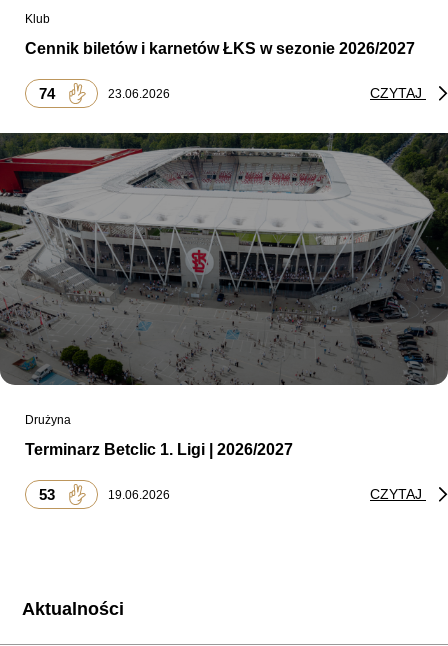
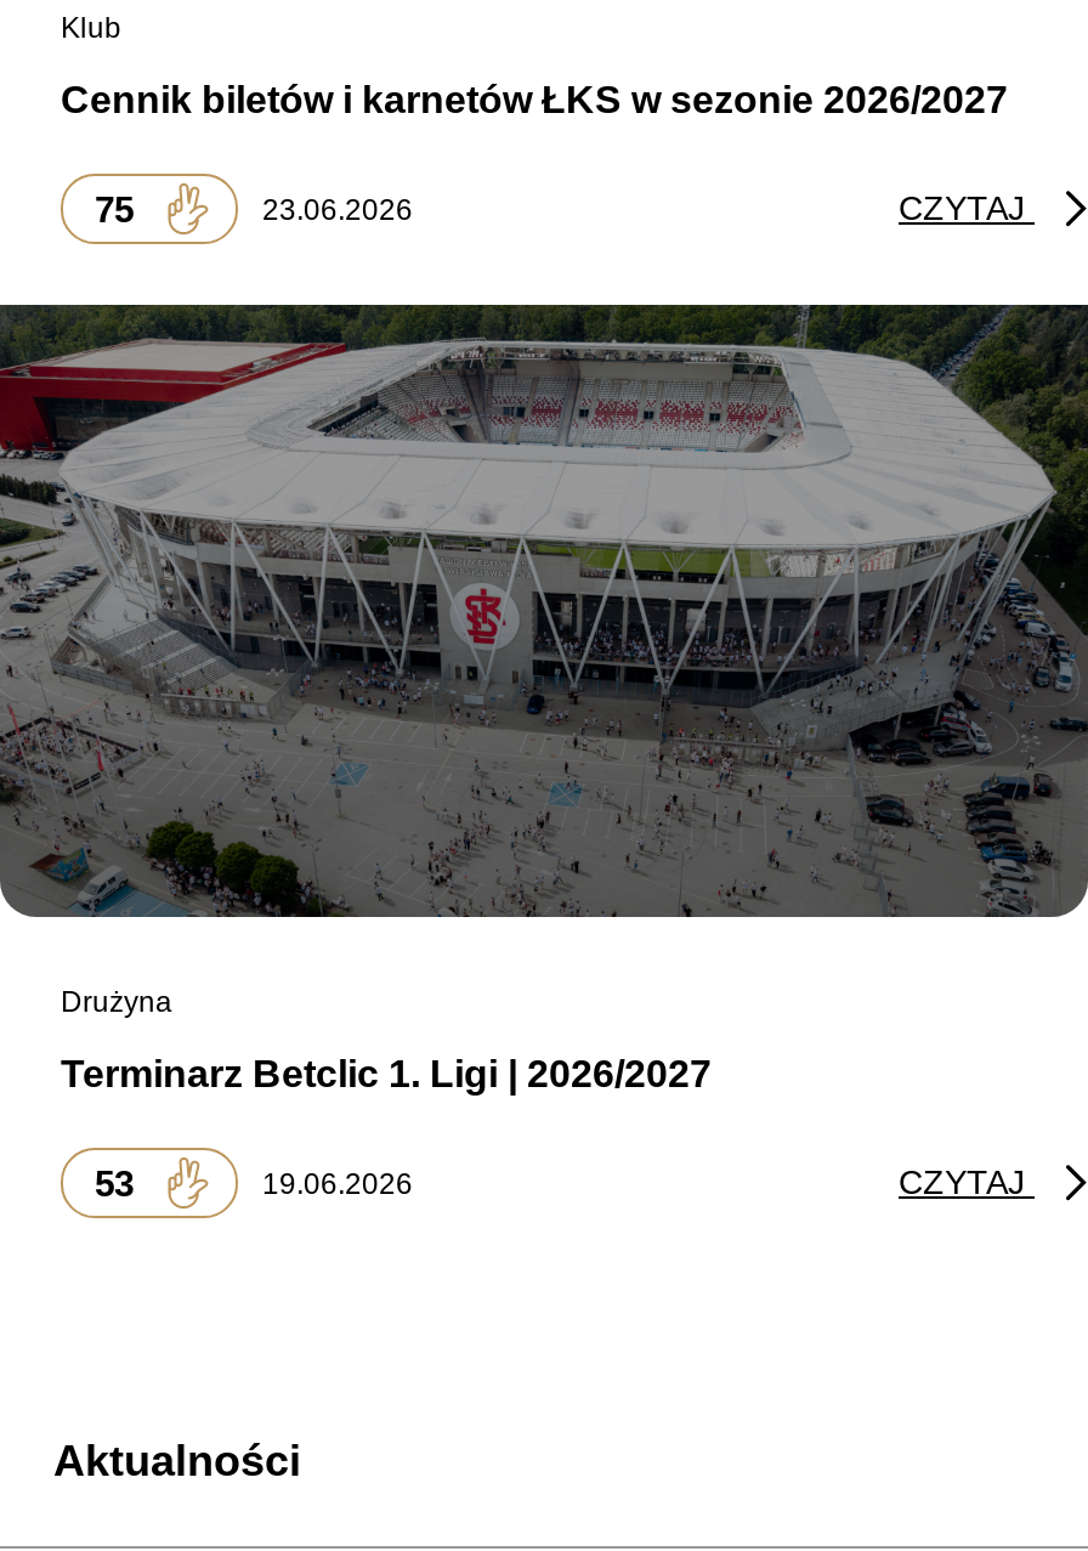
[39,85,55,102] 74 -> [95,188,134,230] 75

